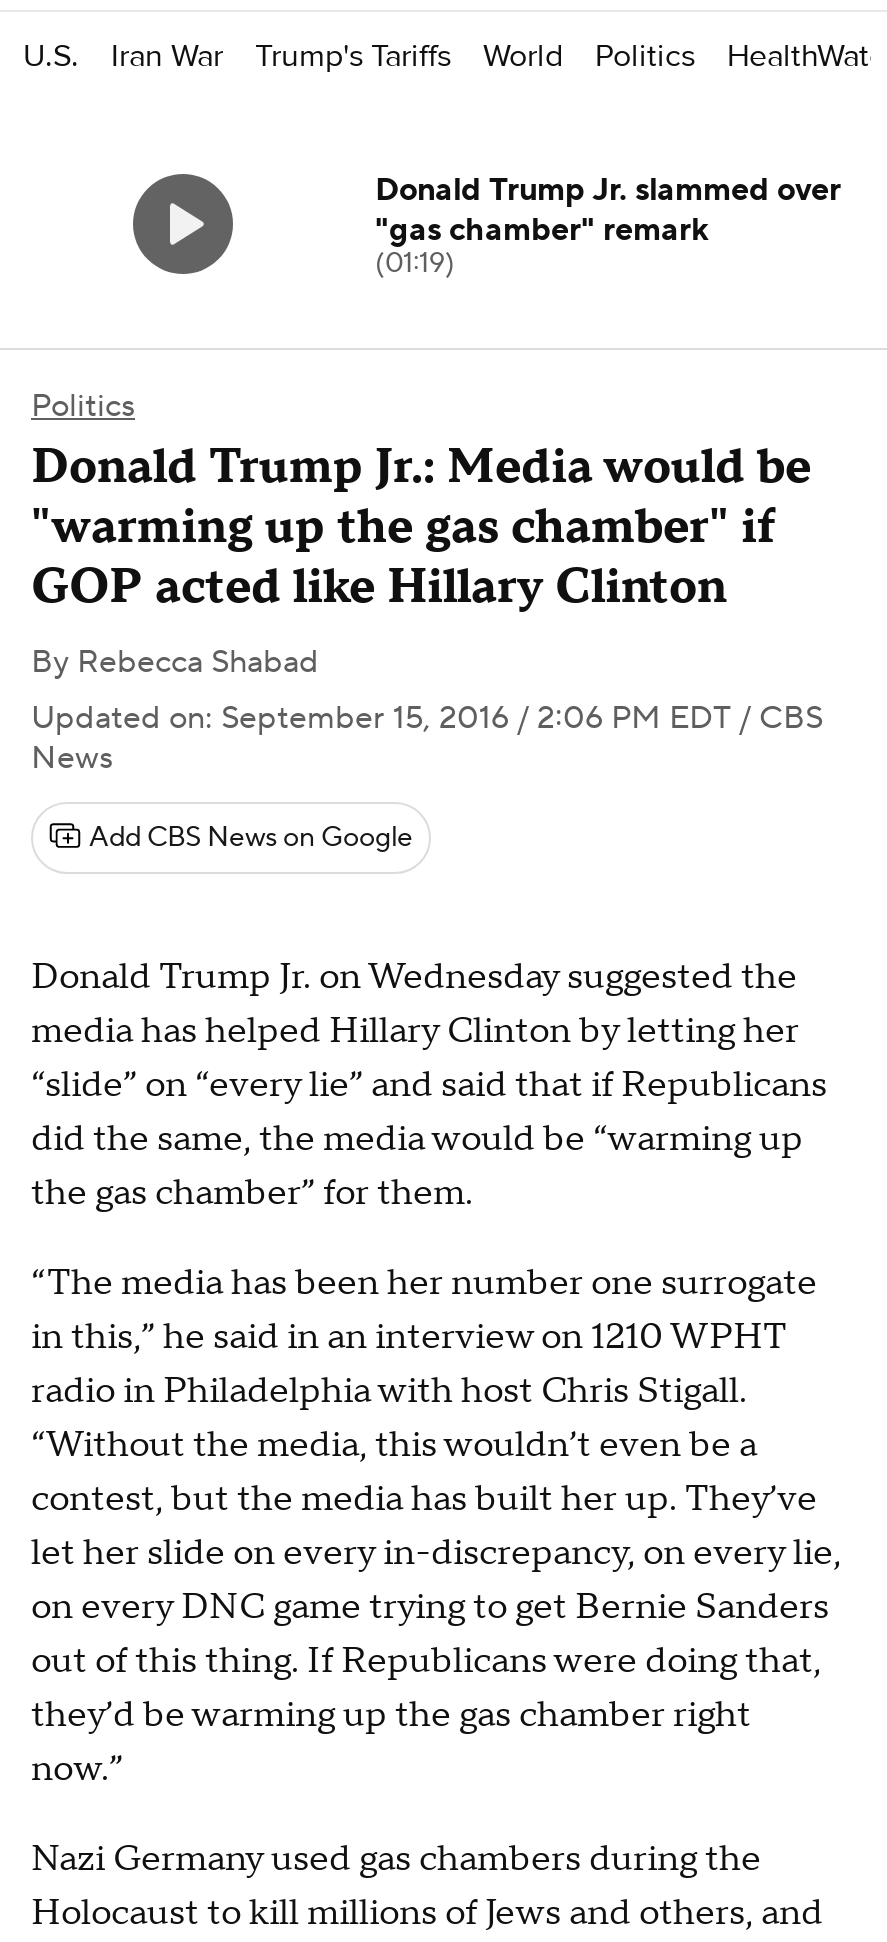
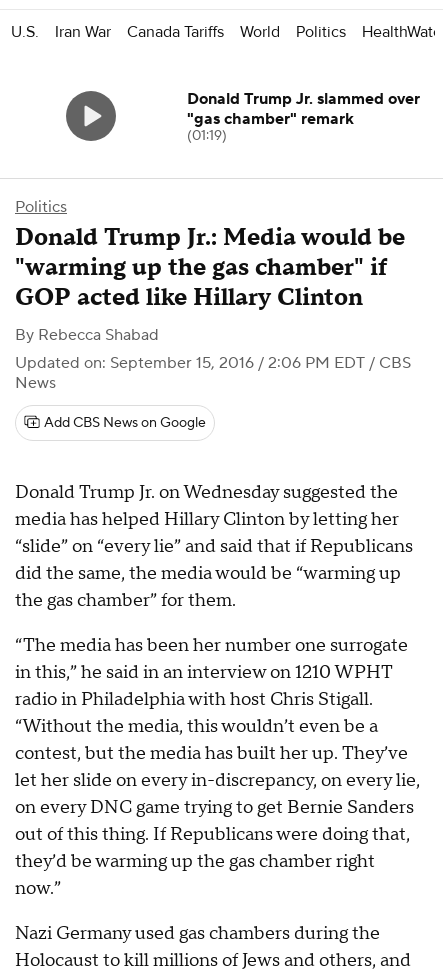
[255,35,451,75] Trump's Tariffs -> [127,21,224,41] Canada Tariffs

